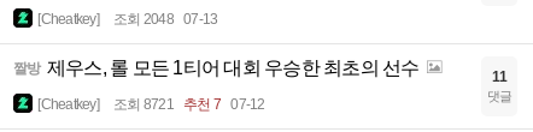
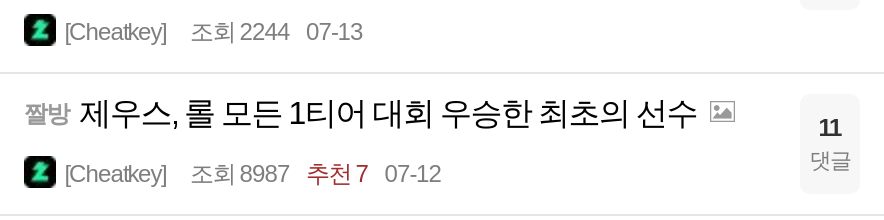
[38,11,217,28] [Cheatkey] 조회 2048 07-13 -> [64,18,362,46] [Cheatkey] 조회 2244 07-13
[38,96,265,113] [Cheatkey] 조회 8721 추천 7 07-12 -> [64,160,441,188] [Cheatkey] 조회 8987 추천 7 07-12

